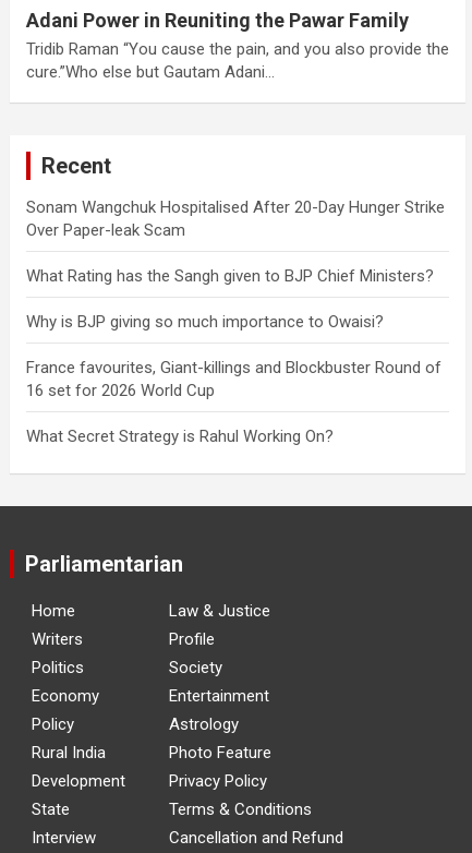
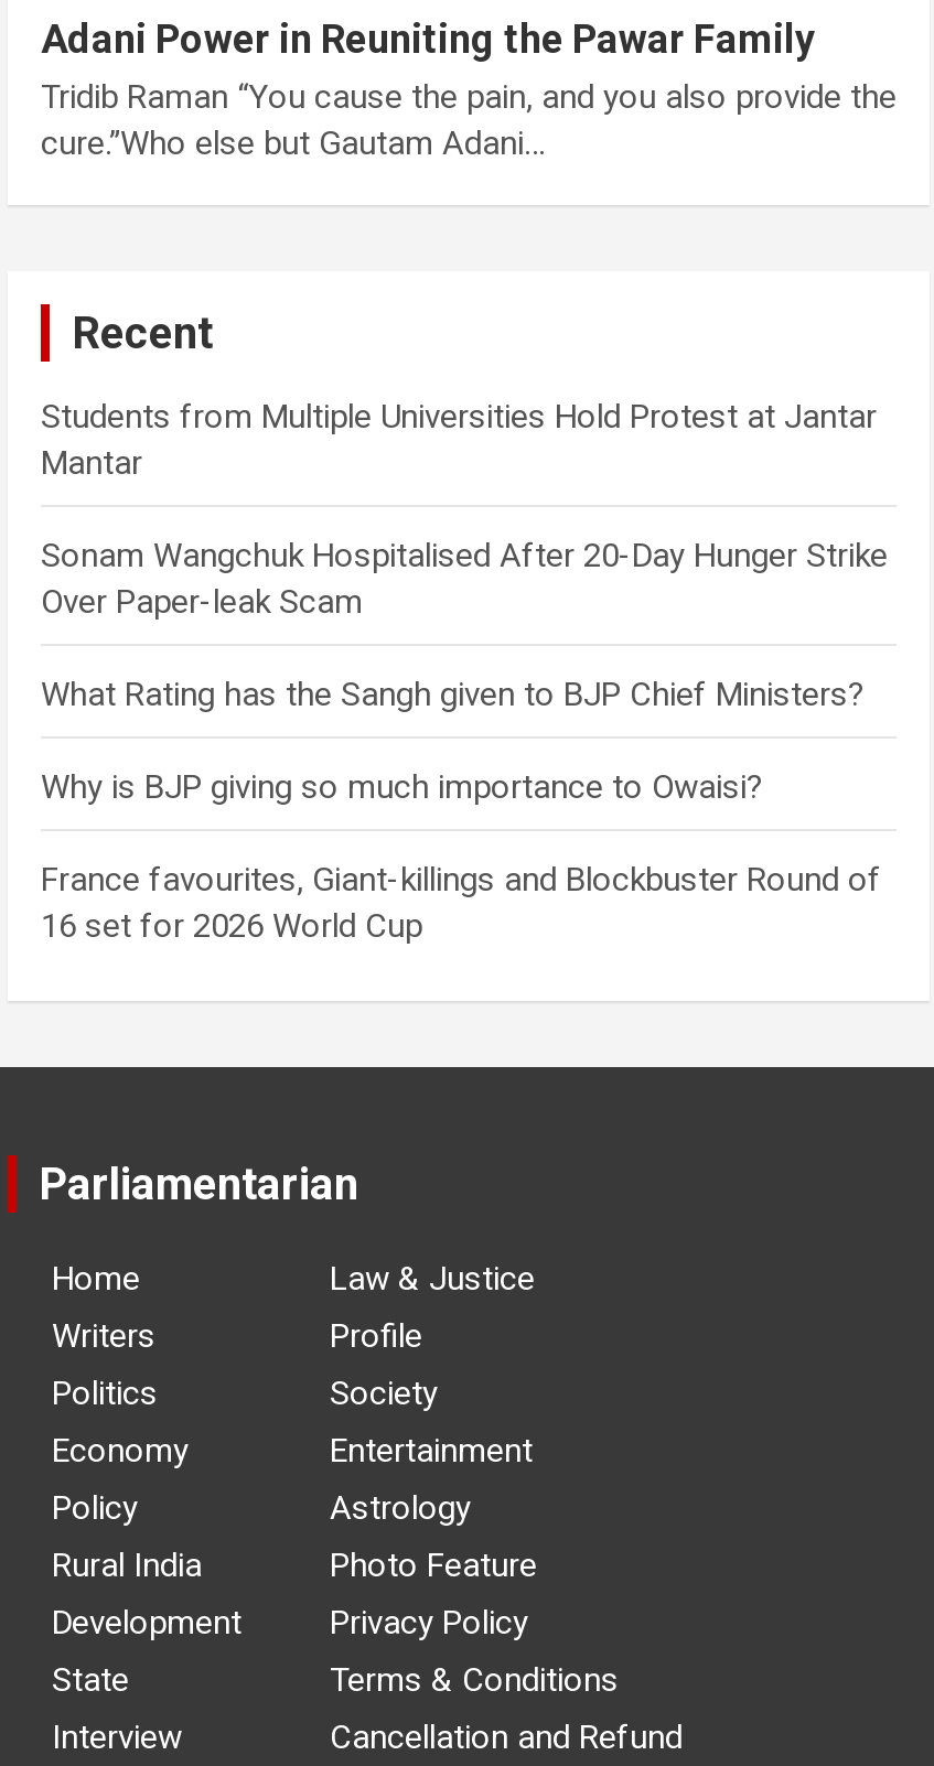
none -> [41,396,877,482] Students from Multiple Universities Hold Protest at Jantar | Mantar
moved [26,197,445,400] -> [41,535,888,945]: Sonam Wangchuk Hospitalised After 20-Day Hunger Strike | Over Paper-leak Scam | What Rating has the Sangh given to BJP Chief Ministers? | Why is BJP giving so much importance to Owaisi? | France favourites, Giant-killings and Blockbuster Round of | 16 set for 2026 World Cup
[26,426,334,446] What Secret Strategy is Rahul Working On? -> none

